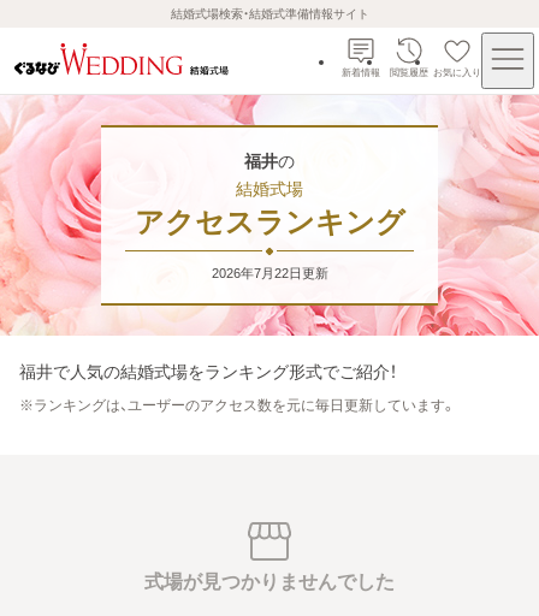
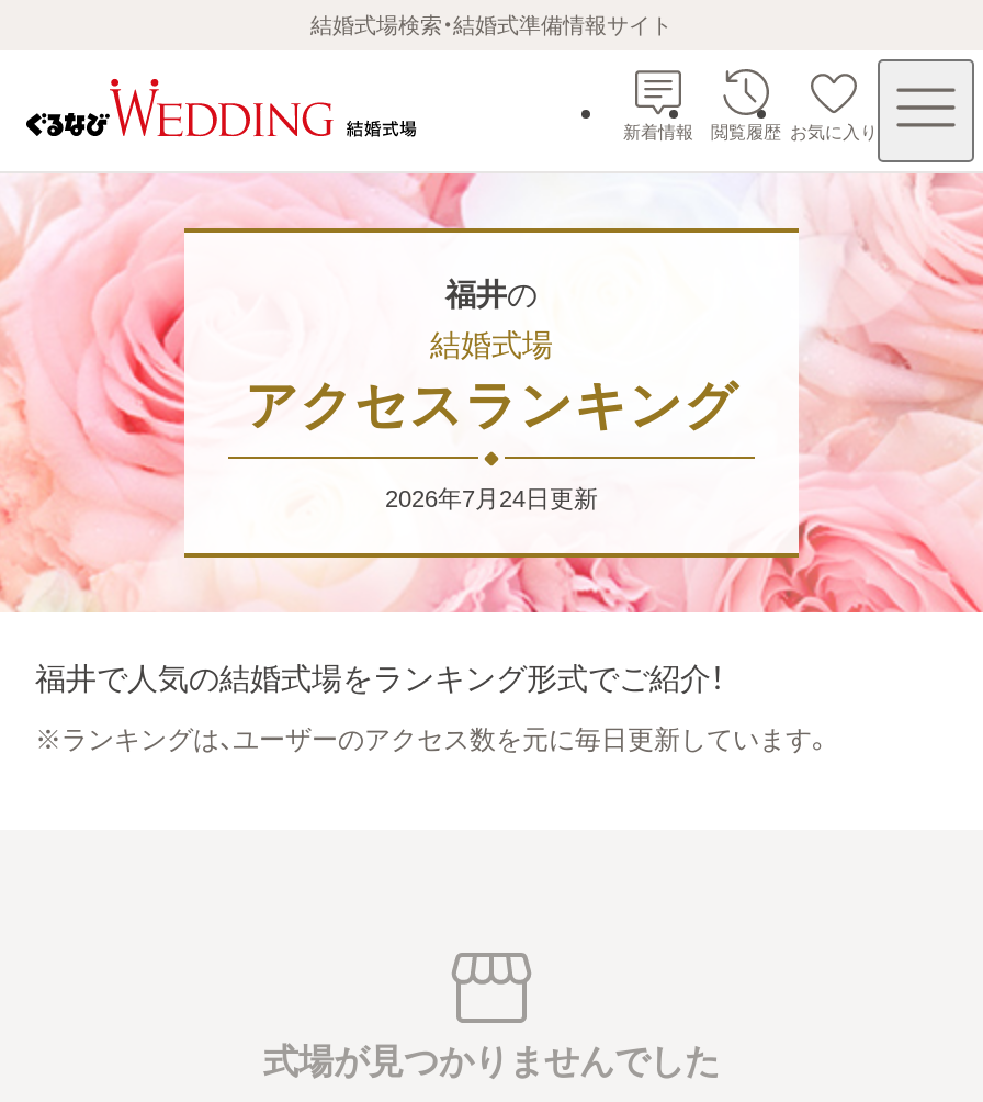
[211,265,328,280] 2026年7月22日更新 -> [385,484,598,510] 2026年7月24日更新

